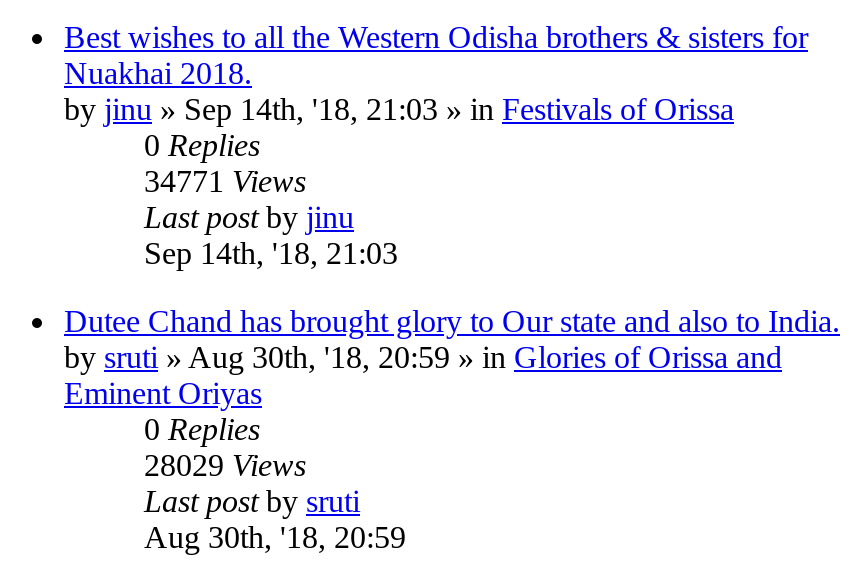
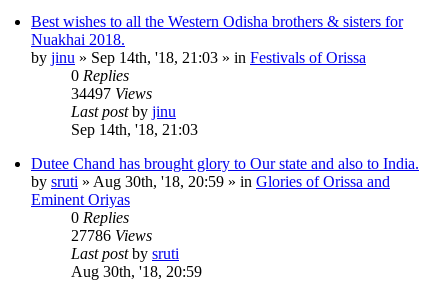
[144,164,306,198] 34771 Views -> [71,85,152,102] 34497 Views
[144,448,306,482] 28029 Views -> [71,227,152,244] 27786 Views

